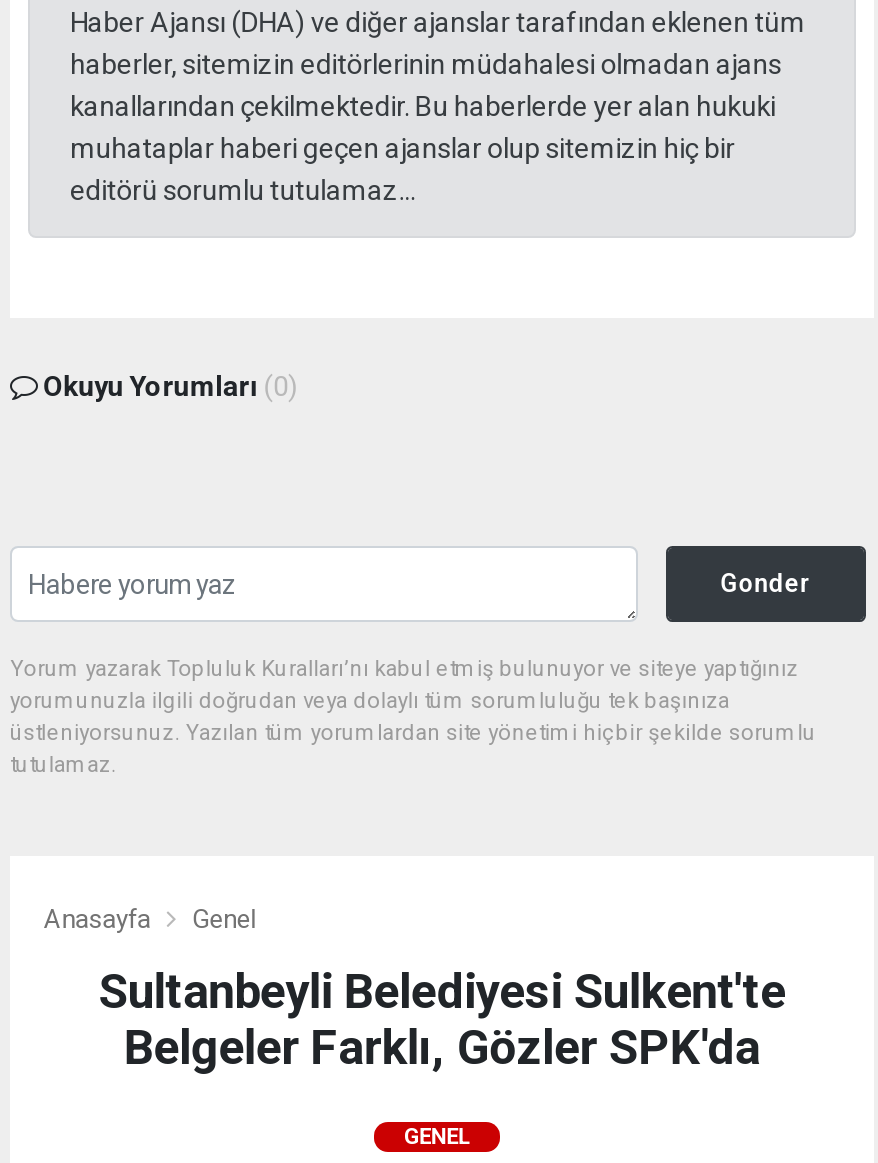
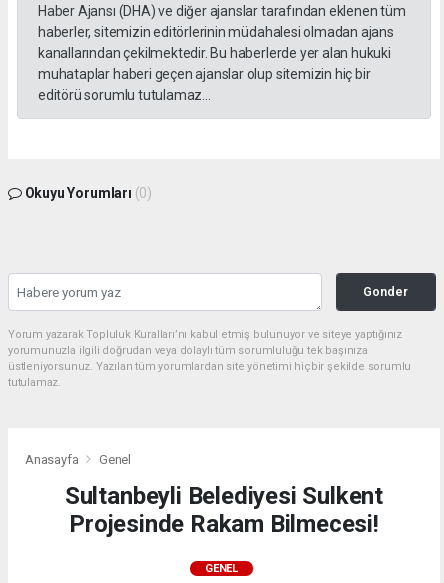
[98,964,786,1076] Sultanbeyli Belediyesi Sulkent'te | Belgeler Farklı, Gözler SPK'da -> [65,482,383,538] Sultanbeyli Belediyesi Sulkent | Projesinde Rakam Bilmecesi!

